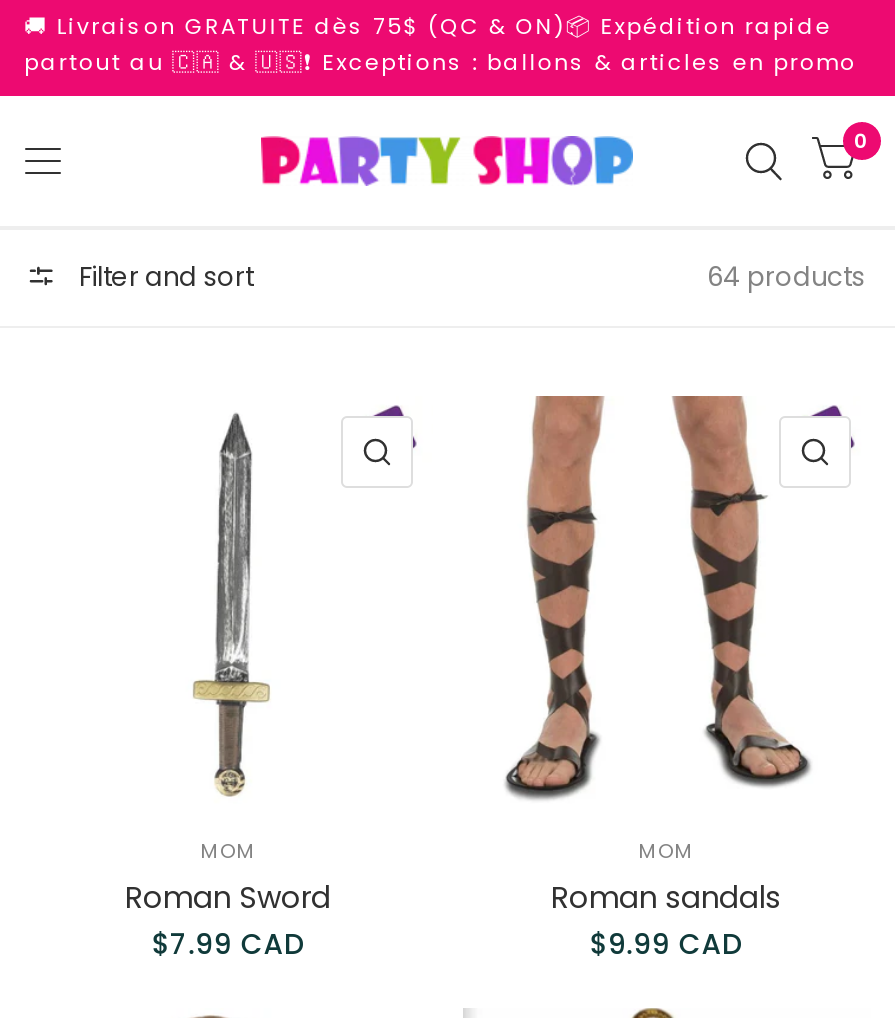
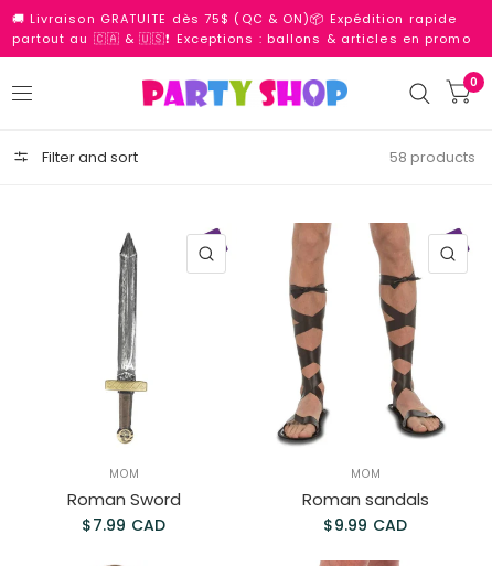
[707,258,865,296] 64 products -> [389,147,475,168] 58 products

